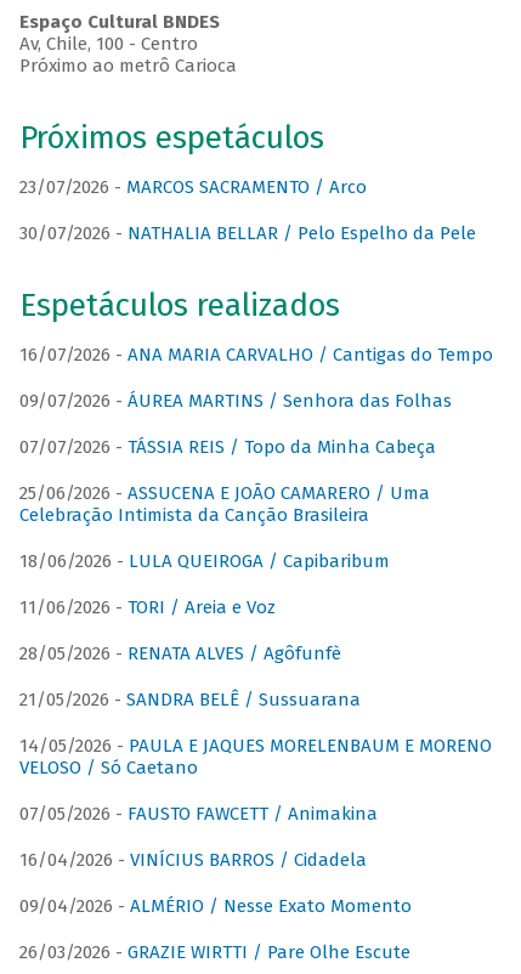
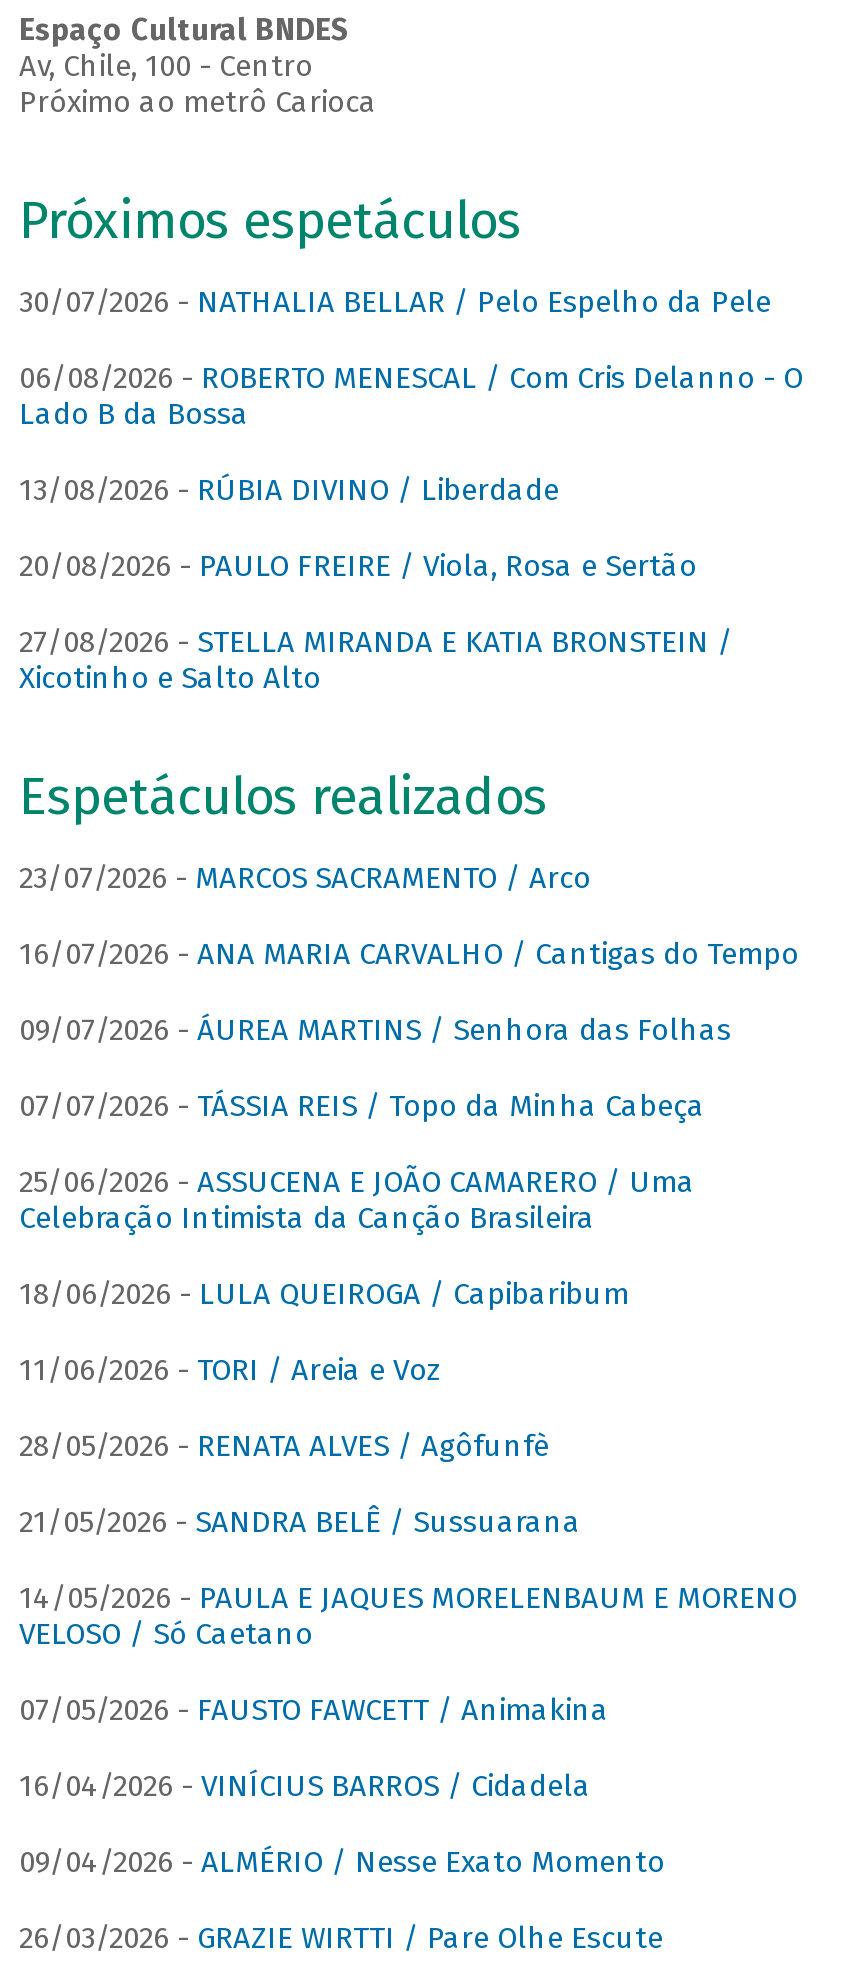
none -> [19,361,803,697] 06/08/2026 - ROBERTO MENESCAL / Com Cris Delanno - O | Lado B da Bossa | 13/08/2026 - RÚBIA DIVINO / Liberdade | 20/08/2026 - PAULO FREIRE / Viola, Rosa e Sertão | 27/08/2026 - STELLA MIRANDA E KATIA BRONSTEIN / | Xicotinho e Salto Alto
moved [19,177,366,199] -> [19,861,591,897]: 23/07/2026 - MARCOS SACRAMENTO / Arco
moved [19,223,475,325] -> [19,285,771,829]: 30/07/2026 - NATHALIA BELLAR / Pelo Espelho da Pele | Espetáculos realizados

